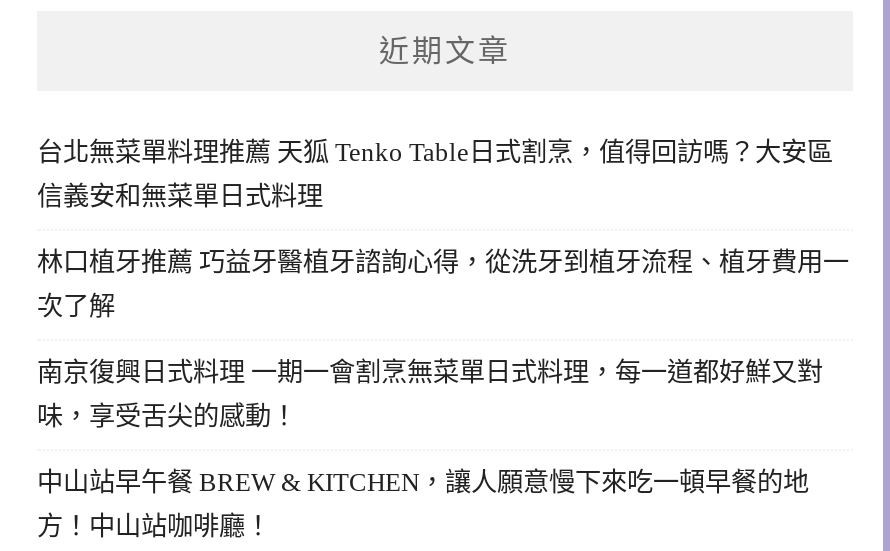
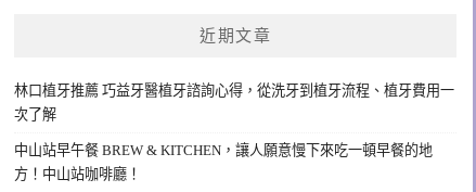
[37,136,833,210] 台北無菜單料理推薦 天狐 Tenko Table日式割烹，值得回訪嗎？大安區 | 信義安和無菜單日式料理 -> none
[37,356,823,430] 南京復興日式料理 一期一會割烹無菜單日式料理，每一道都好鮮又對 | 味，享受舌尖的感動！ -> none

